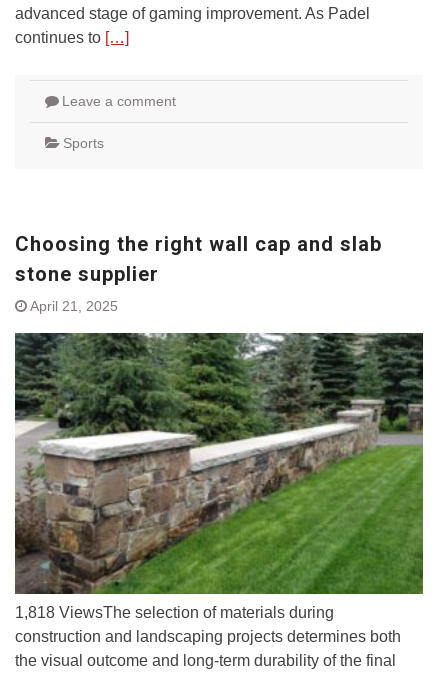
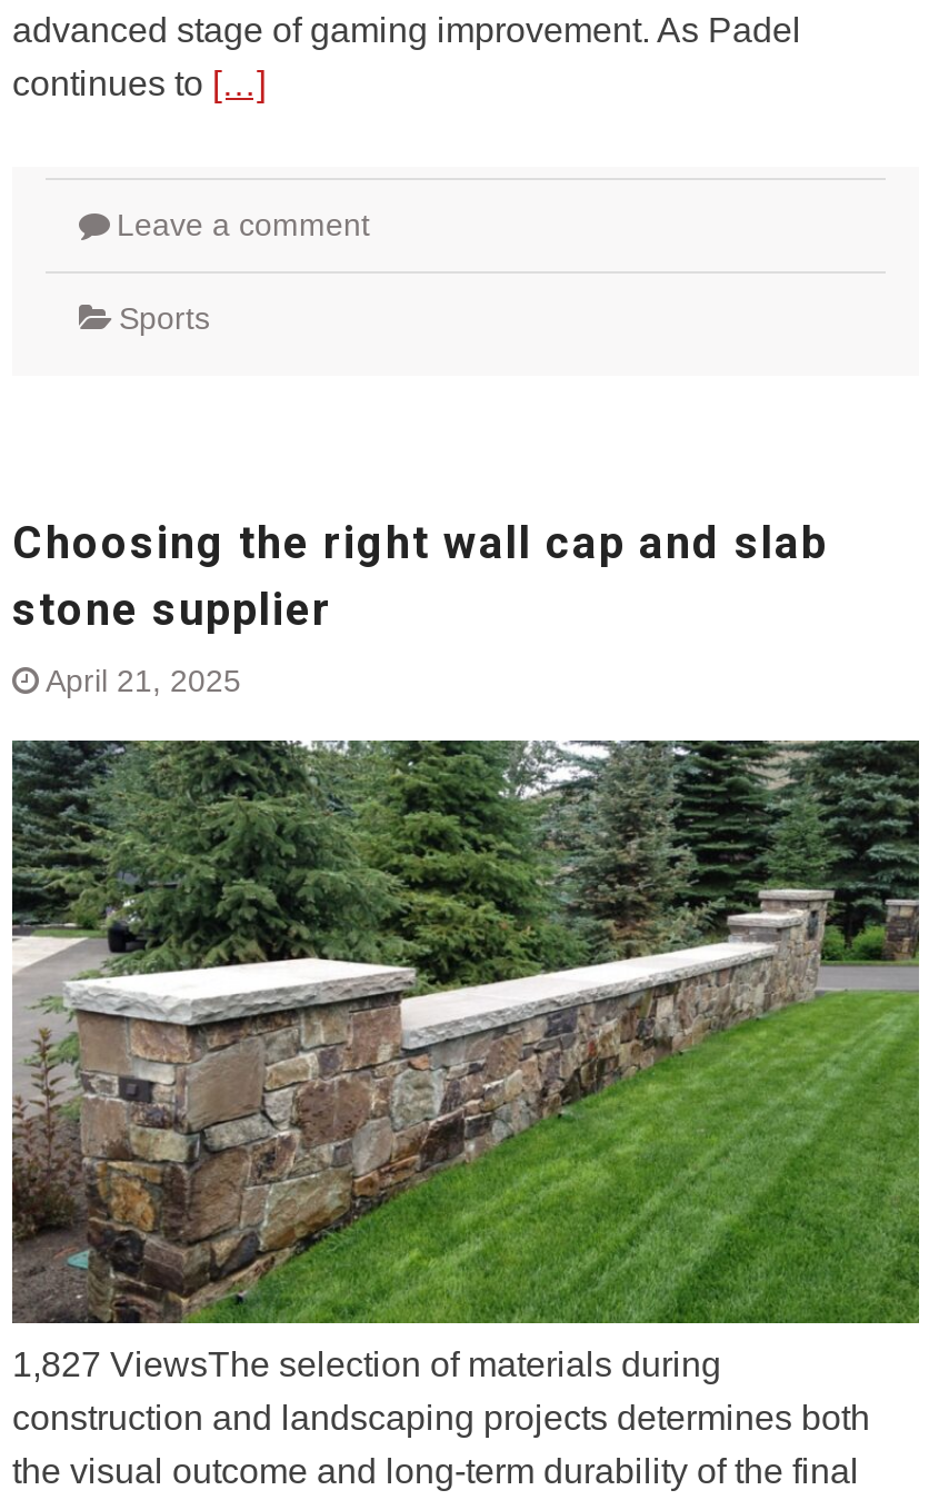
[15,604,334,621] 1,818 ViewsThe selection of materials during -> [12,1344,721,1382] 1,827 ViewsThe selection of materials during

